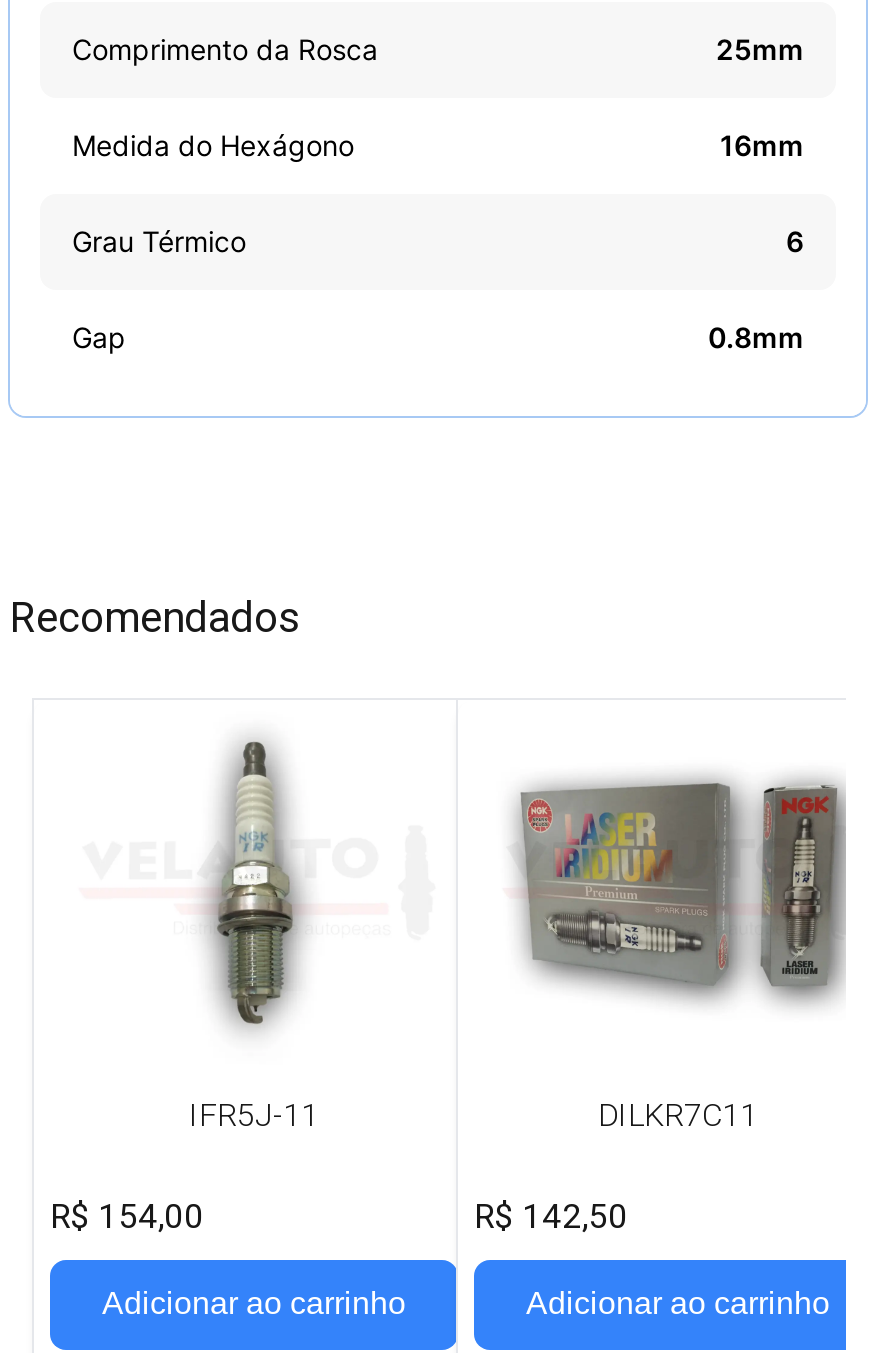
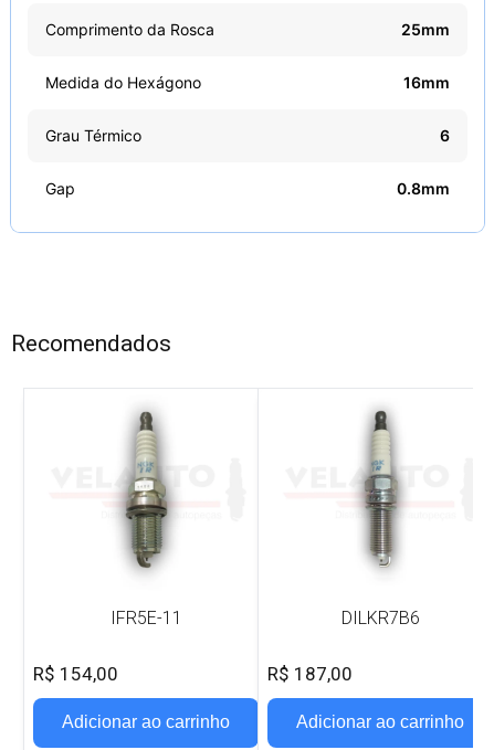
[512,736,846,1134] [image] | DILKR7C11 -> [290,408,472,628] [image] | DILKR7B6
[189,1096,319,1134] IFR5J-11 -> [110,608,182,628] IFR5E-11
[474,1195,628,1235] R$ 142,50 -> [267,662,353,684] R$ 187,00

